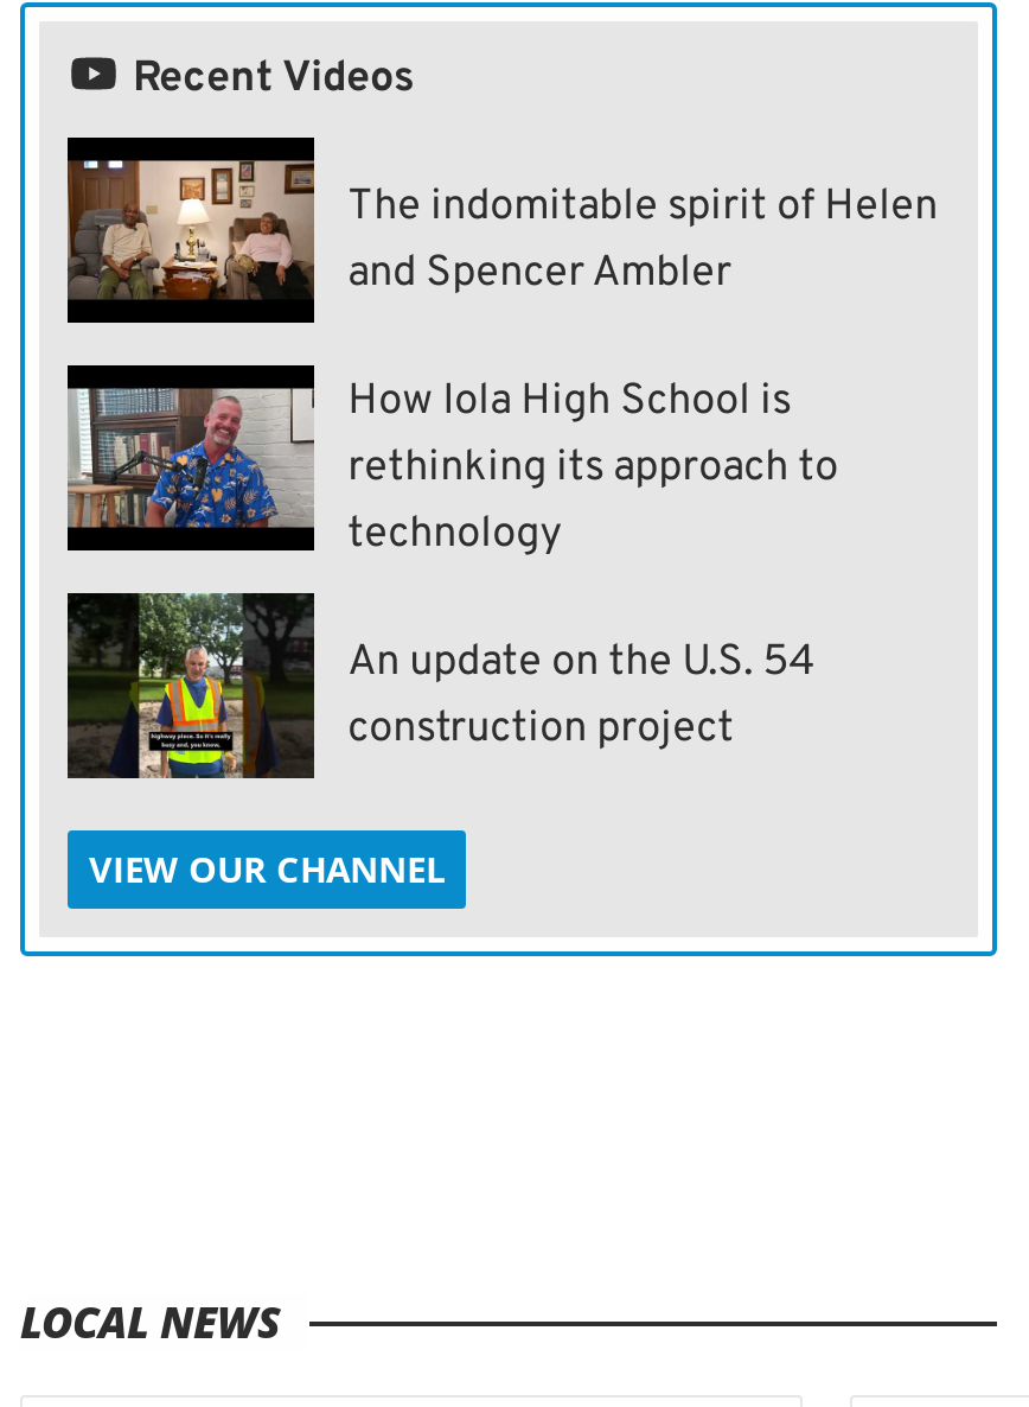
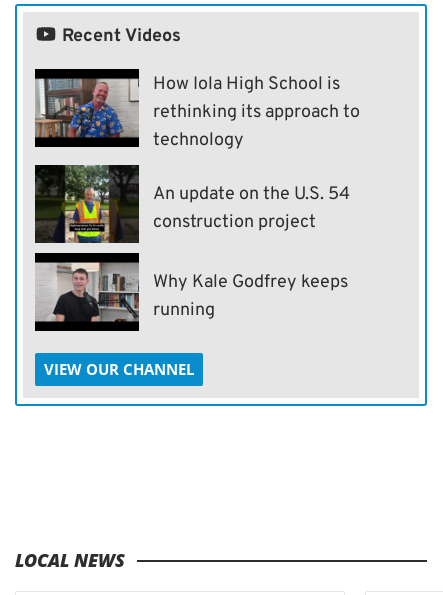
[65,135,938,325] [image] | The indomitable spirit of Helen | and Spencer Ambler -> none
moved [65,375,838,757] -> [34,73,360,234]: [image] | How Iola High School is | rethinking its approach to | technology | An update on the U.S. 54 | construction project
none -> [35,252,348,331] [image] | Why Kale Godfrey keeps | running

